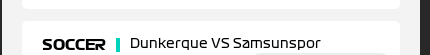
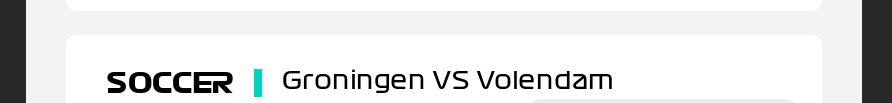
[130,38,321,50] Dunkerque VS Samsunspor -> [282,69,614,93] Groningen VS Volendam

